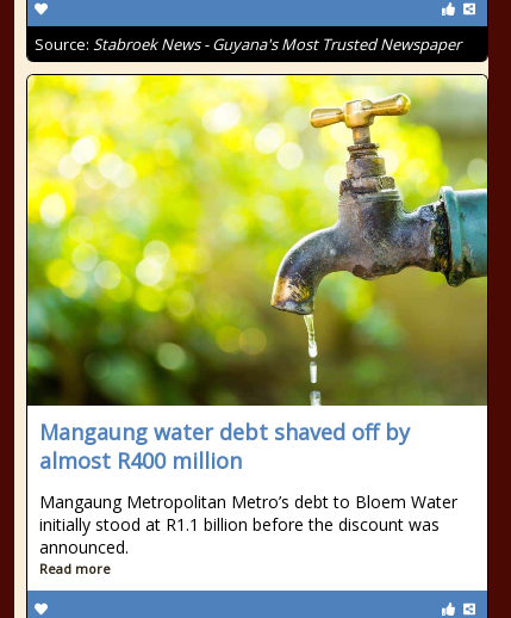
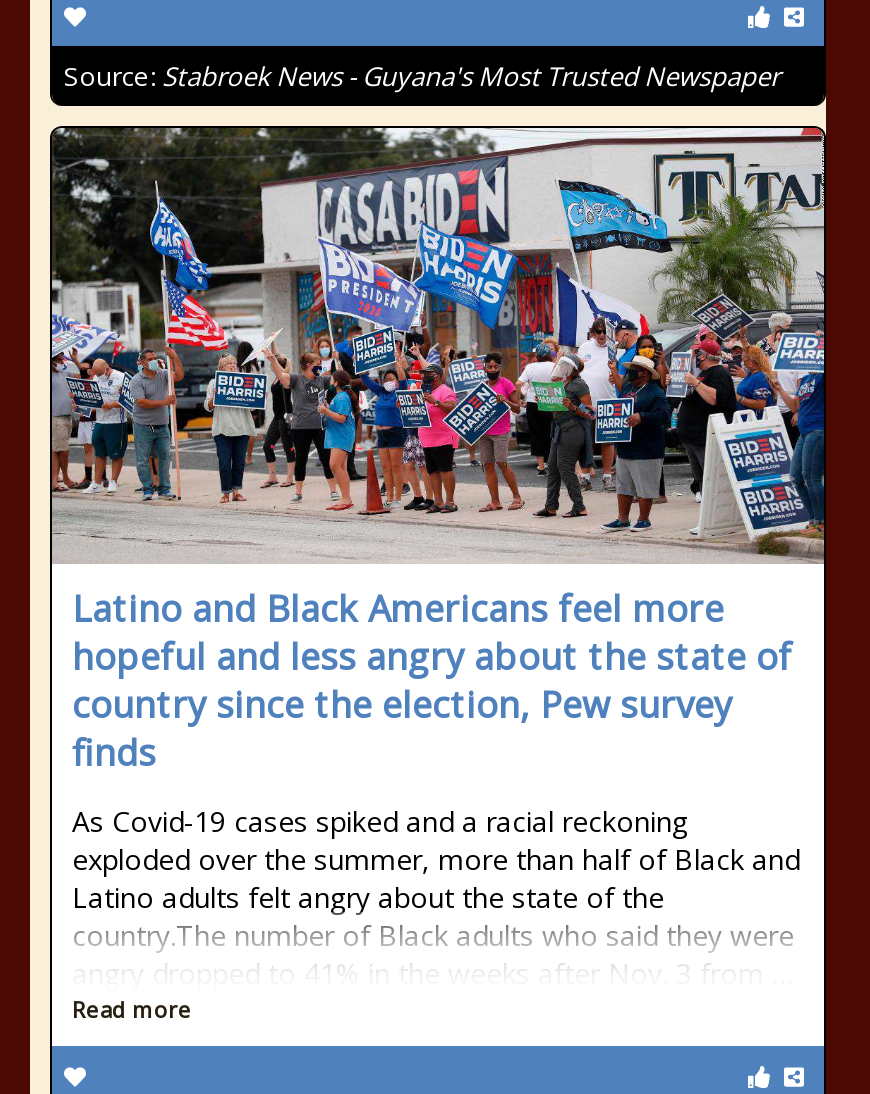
[26,74,488,475] [image] | Mangaung water debt shaved off by | almost R400 million -> [50,126,826,776] [image] | Latino and Black Americans feel more | hopeful and less angry about the state of | country since the election, Pew survey | finds
[39,490,457,558] Mangaung Metropolitan Metro’s debt to Bloem Water | initially stood at R1.1 billion before the discount was | announced. -> [72,802,800,992] As Covid-19 cases spiked and a racial reckoning | exploded over the summer, more than half of Black and | Latino adults felt angry about the state of the | country.The number of Black adults who said they were | angry dropped to 41% in the weeks after Nov. 3 from …

